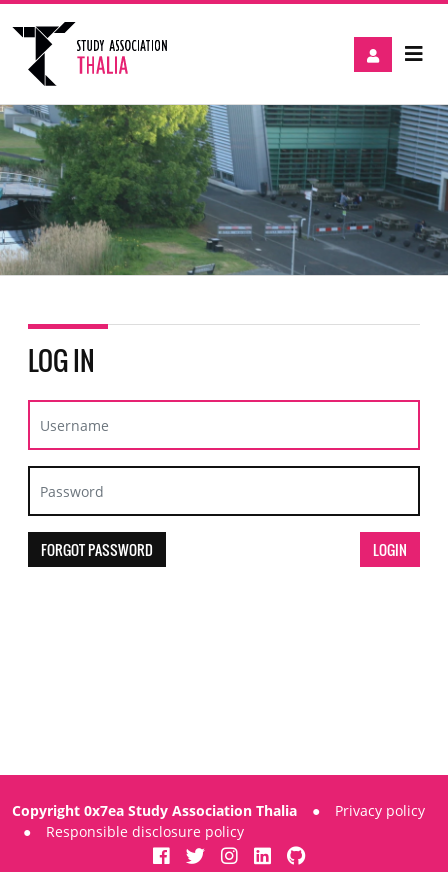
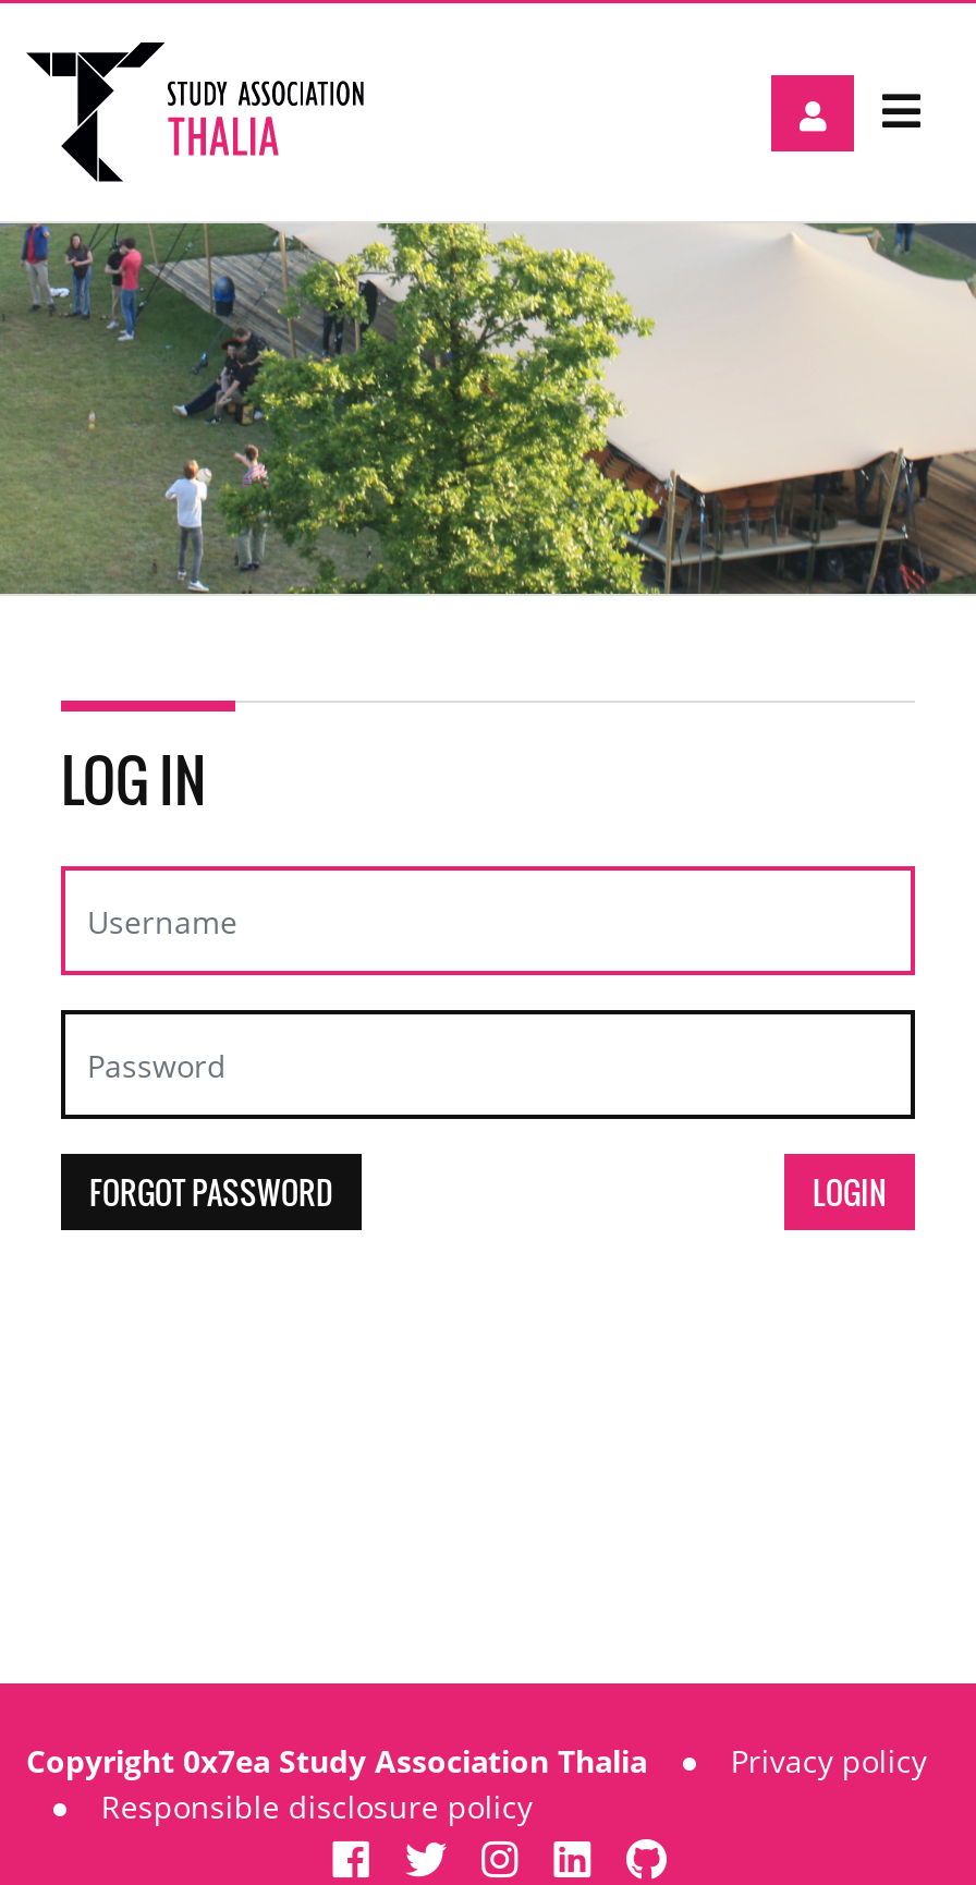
[3,104,445,276] [image] -> [7,221,969,596] [image]

